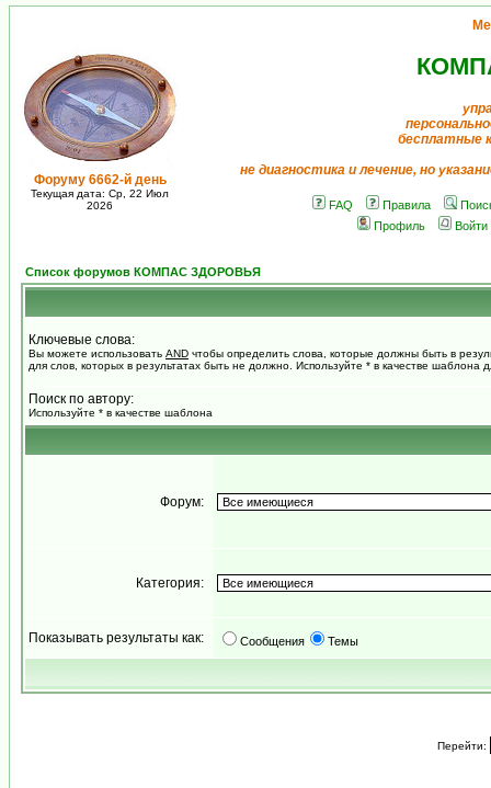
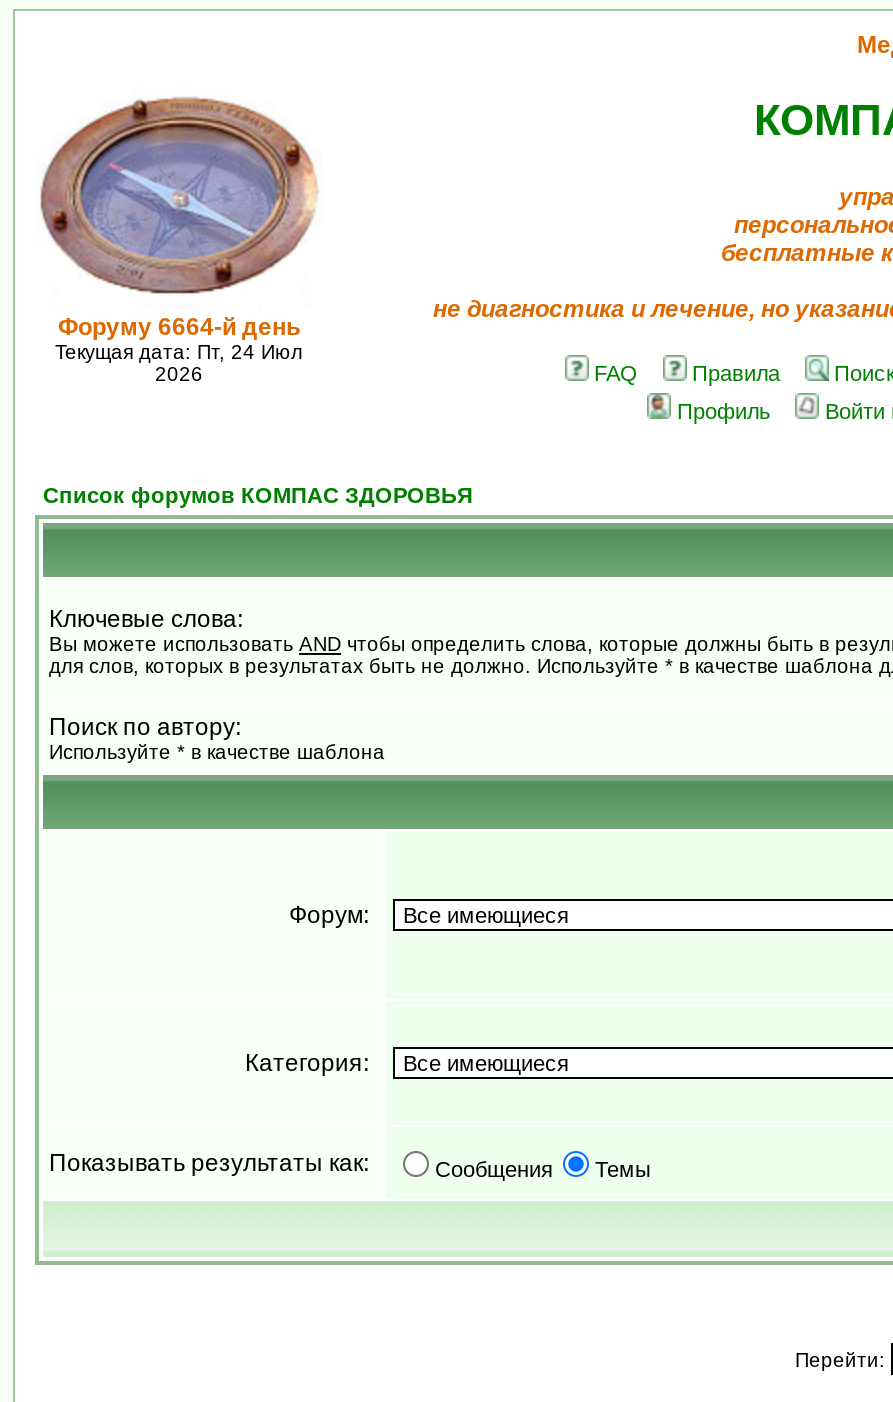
[33,172,166,187] Форуму 6662-й день -> [58,313,300,341] Форуму 6664-й день
[31,187,169,199] Текущая дата: Ср, 22 Июл -> [55,341,303,363] Текущая дата: Пт, 24 Июл

